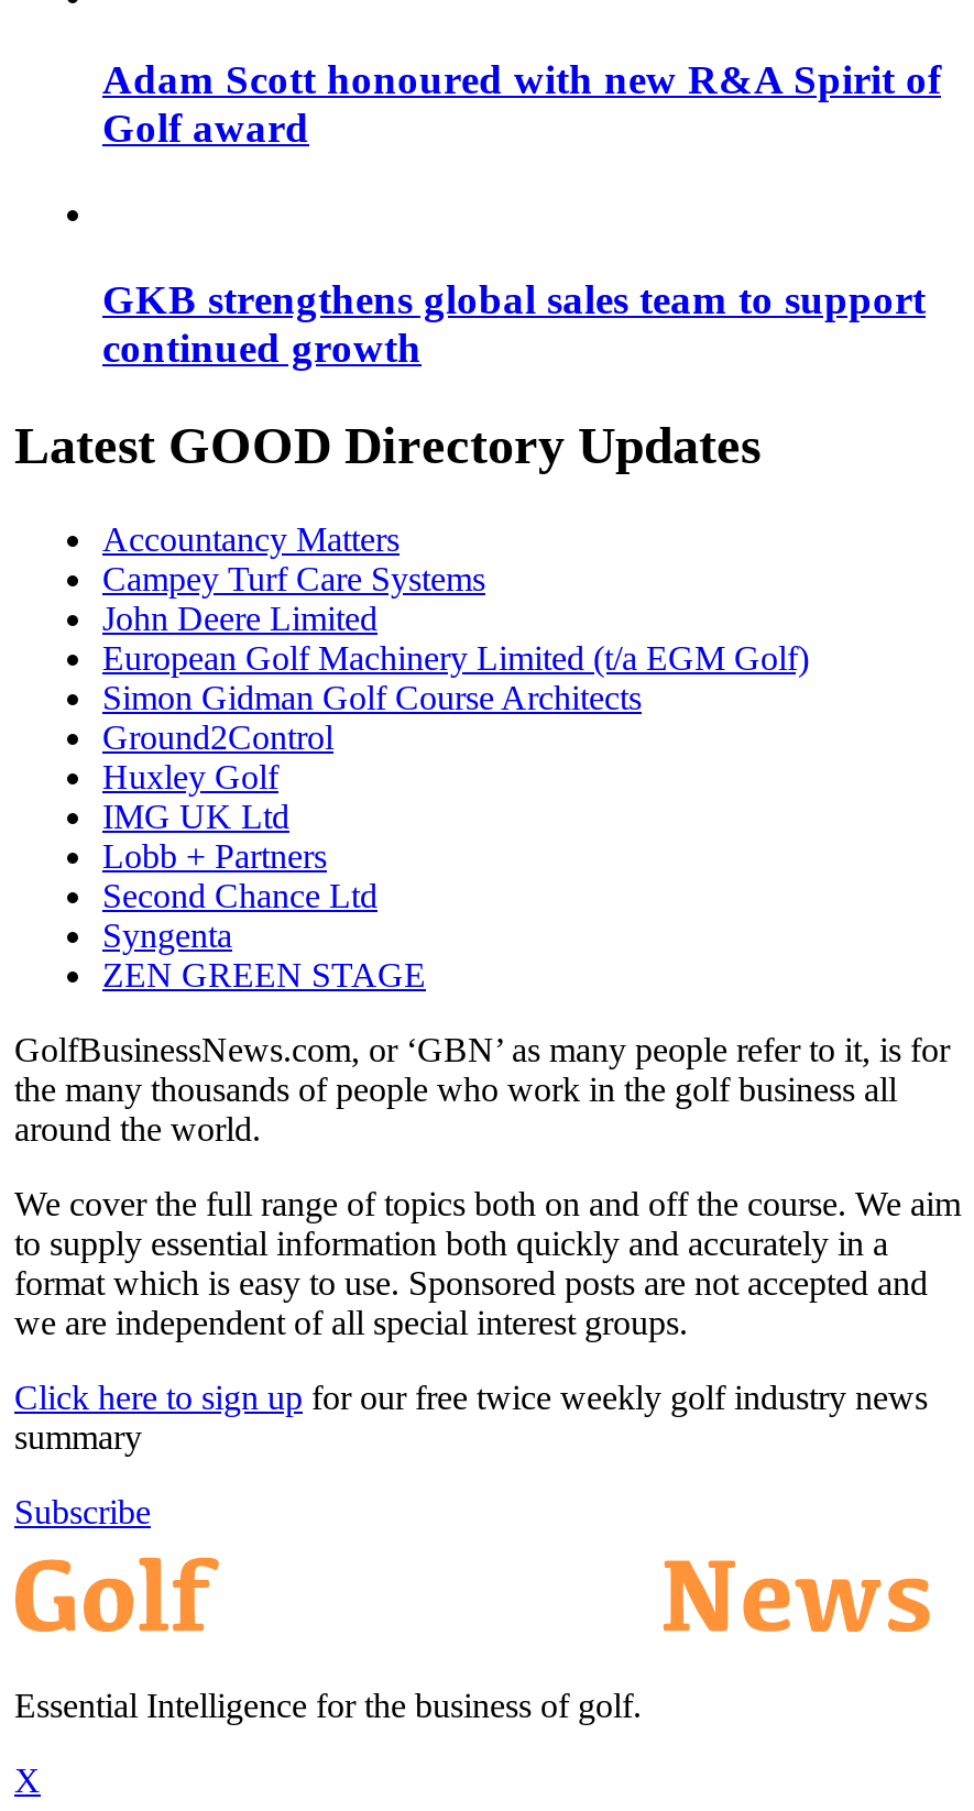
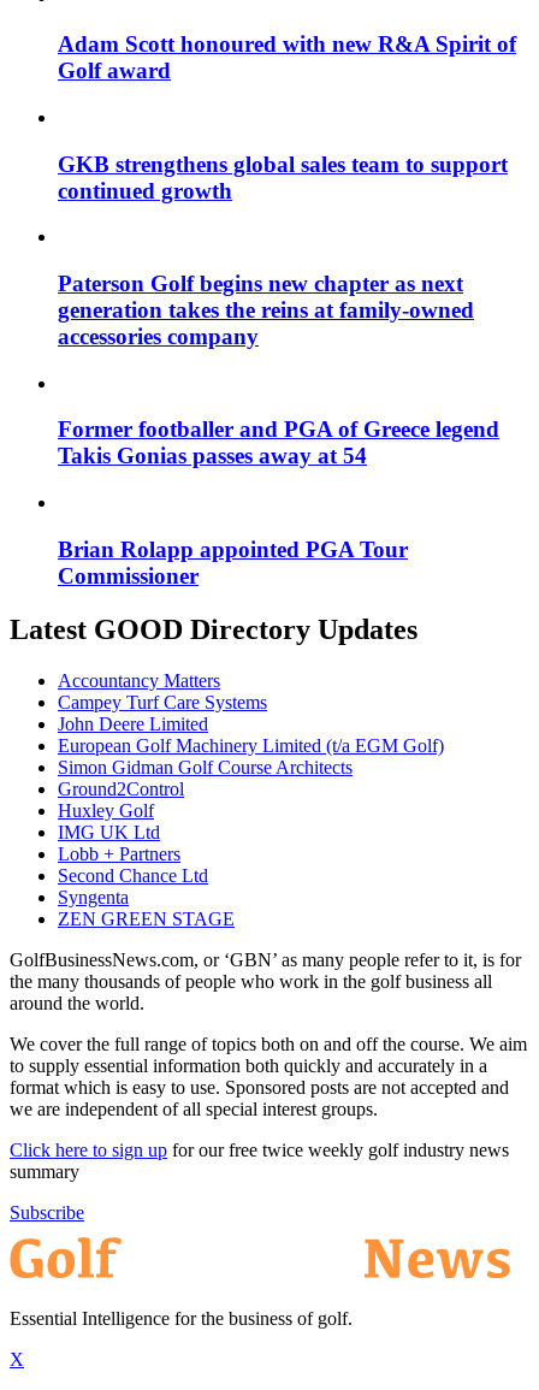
none -> [58,271,474,349] Paterson Golf begins new chapter as next | generation takes the reins at family-owned | accessories company
none -> [58,417,499,469] Former footballer and PGA of Greece legend | Takis Gonias passes away at 54
none -> [58,537,408,588] Brian Rolapp appointed PGA Tour | Commissioner

